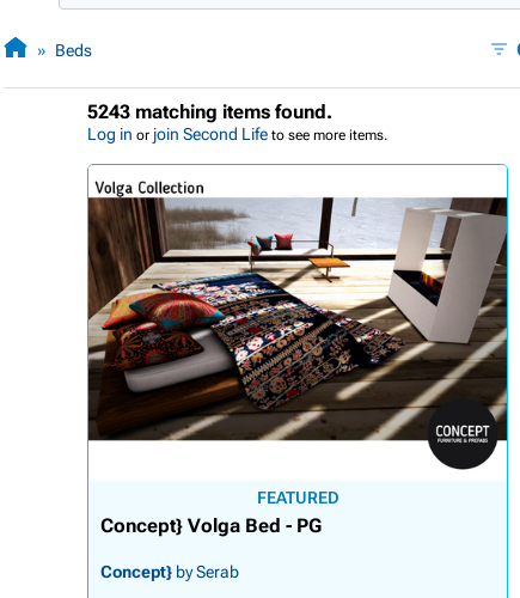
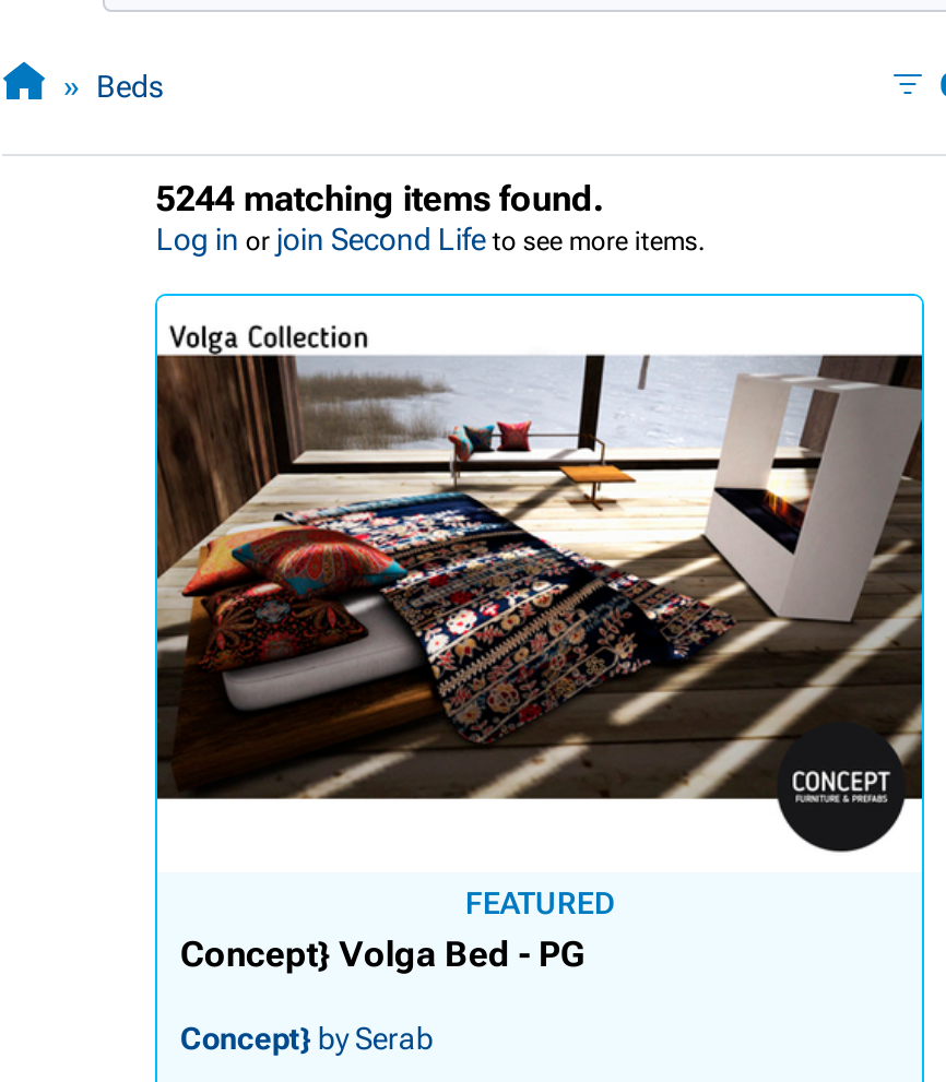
[88,100,333,123] 5243 matching items found. -> [156,178,604,219] 5244 matching items found.

